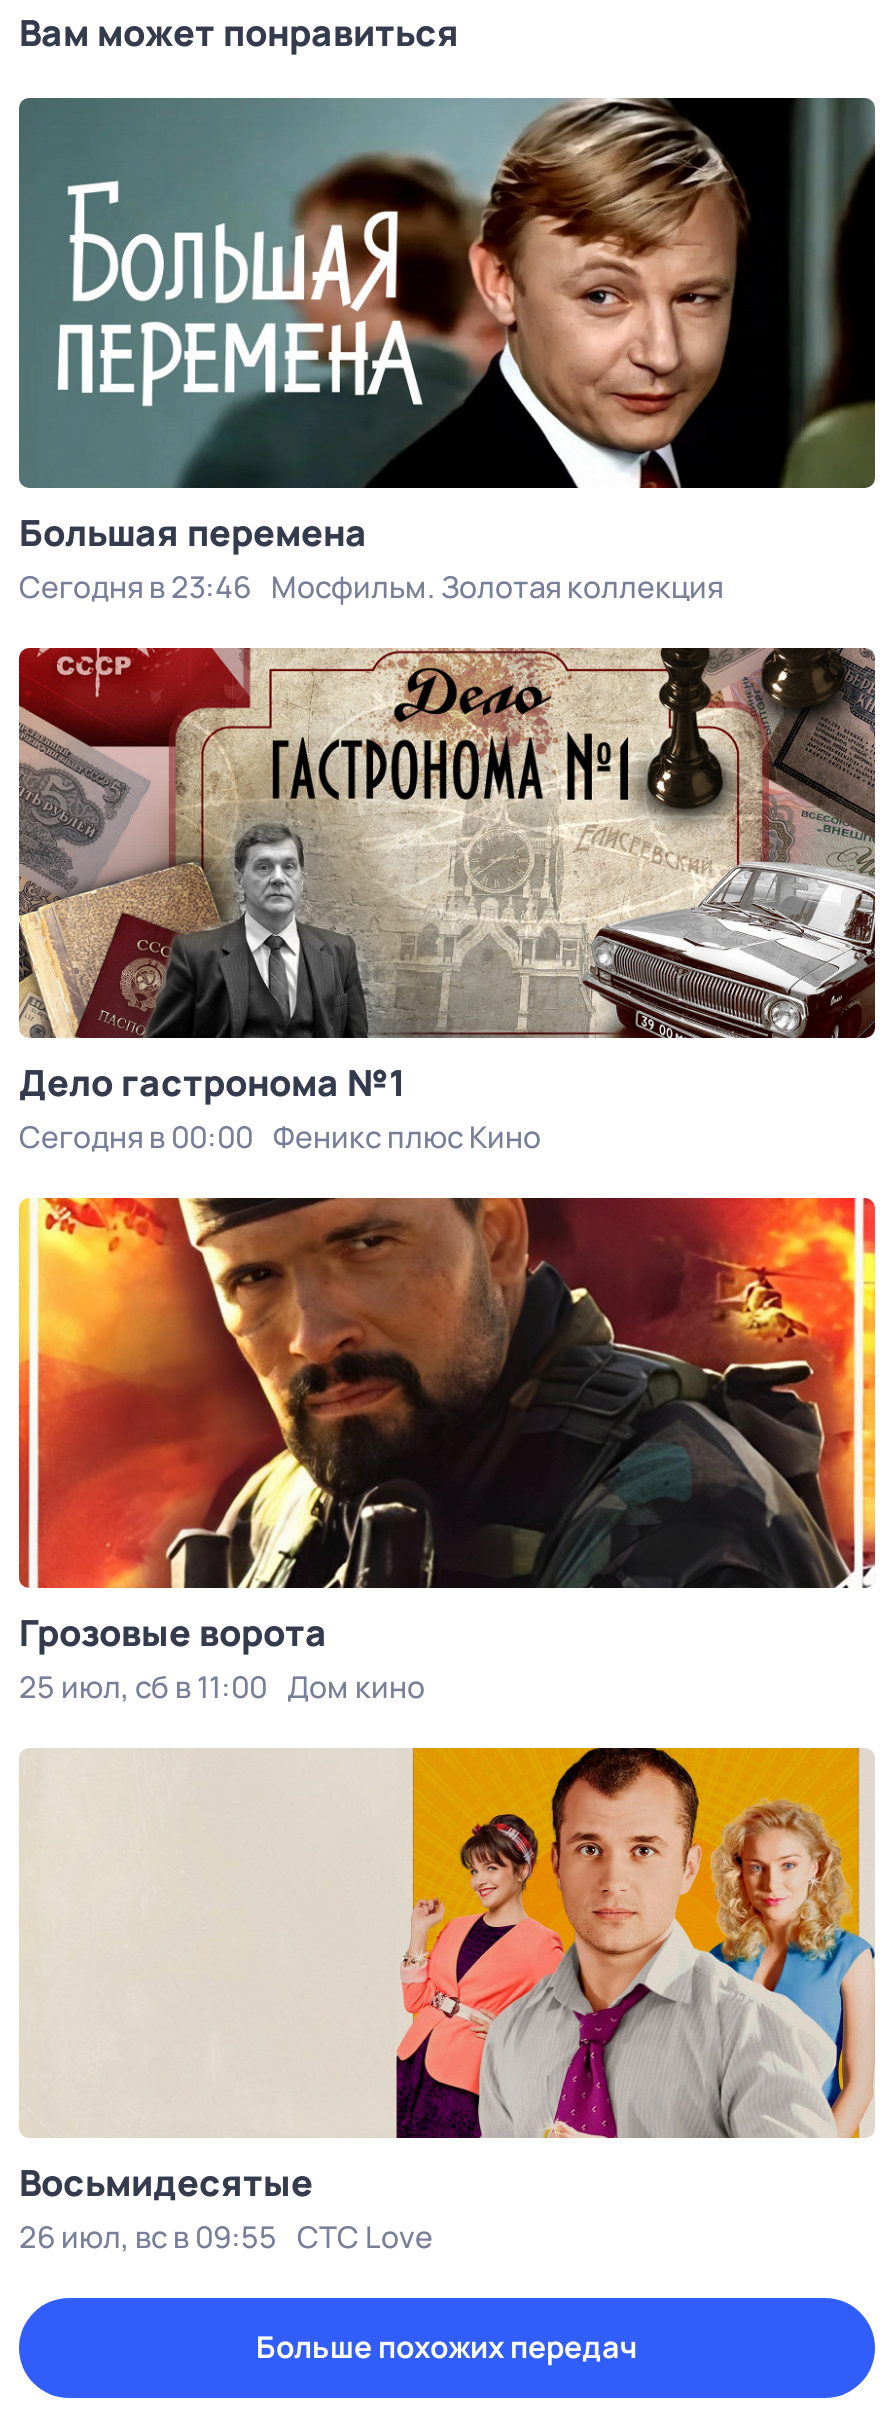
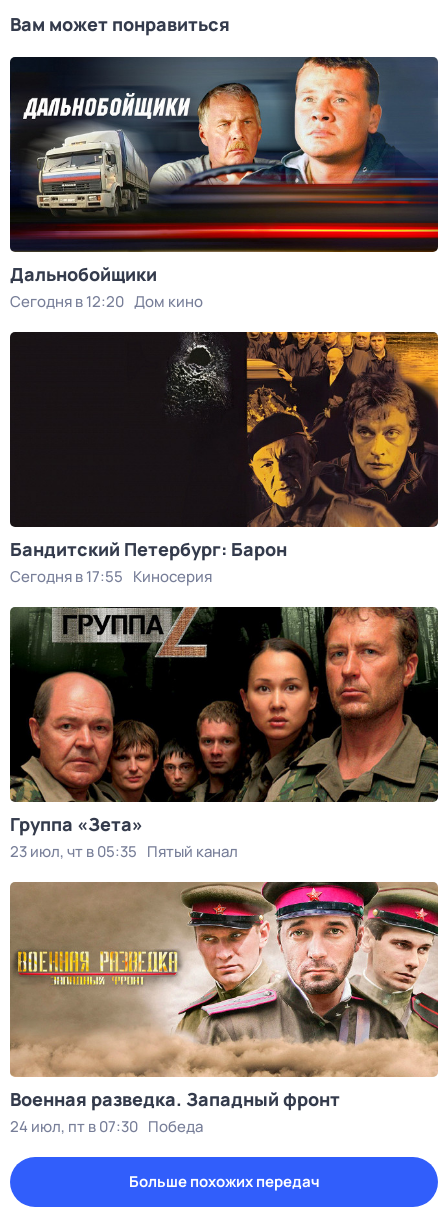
[17,98,877,608] [image] | Большая перемена | Сегодня в 23:46 Мосфильм. Золотая коллекция -> [9,56,439,312] [image] | Дальнобойщики | Сегодня в 12:20 Дом кино
[17,646,877,1158] [image] | Дело гастронома №1 | Сегодня в 00:00 Феникс плюс Кино -> [9,331,439,587] [image] | Бандитский Петербург: Барон | Сегодня в 17:55 Киносерия
[17,1196,877,1708] [image] | Грозовые ворота | 25 июл, сб в 11:00 Дом кино -> [9,606,439,862] [image] | Группа «Зета» | 23 июл, чт в 05:35 Пятый канал
[19,1746,875,2258] [image] | Восьмидесятые | 26 июл, вс в 09:55 СТС Love -> [10,881,439,1137] [image] | Военная разведка. Западный фронт | 24 июл, пт в 07:30 Победа

